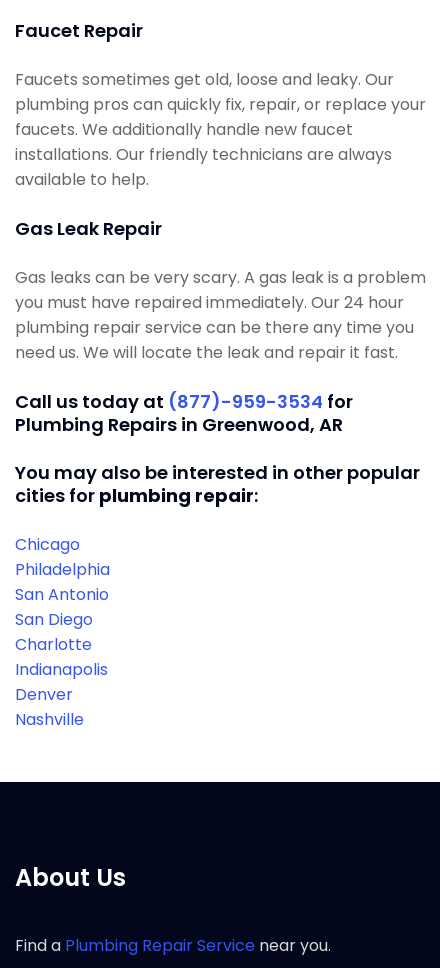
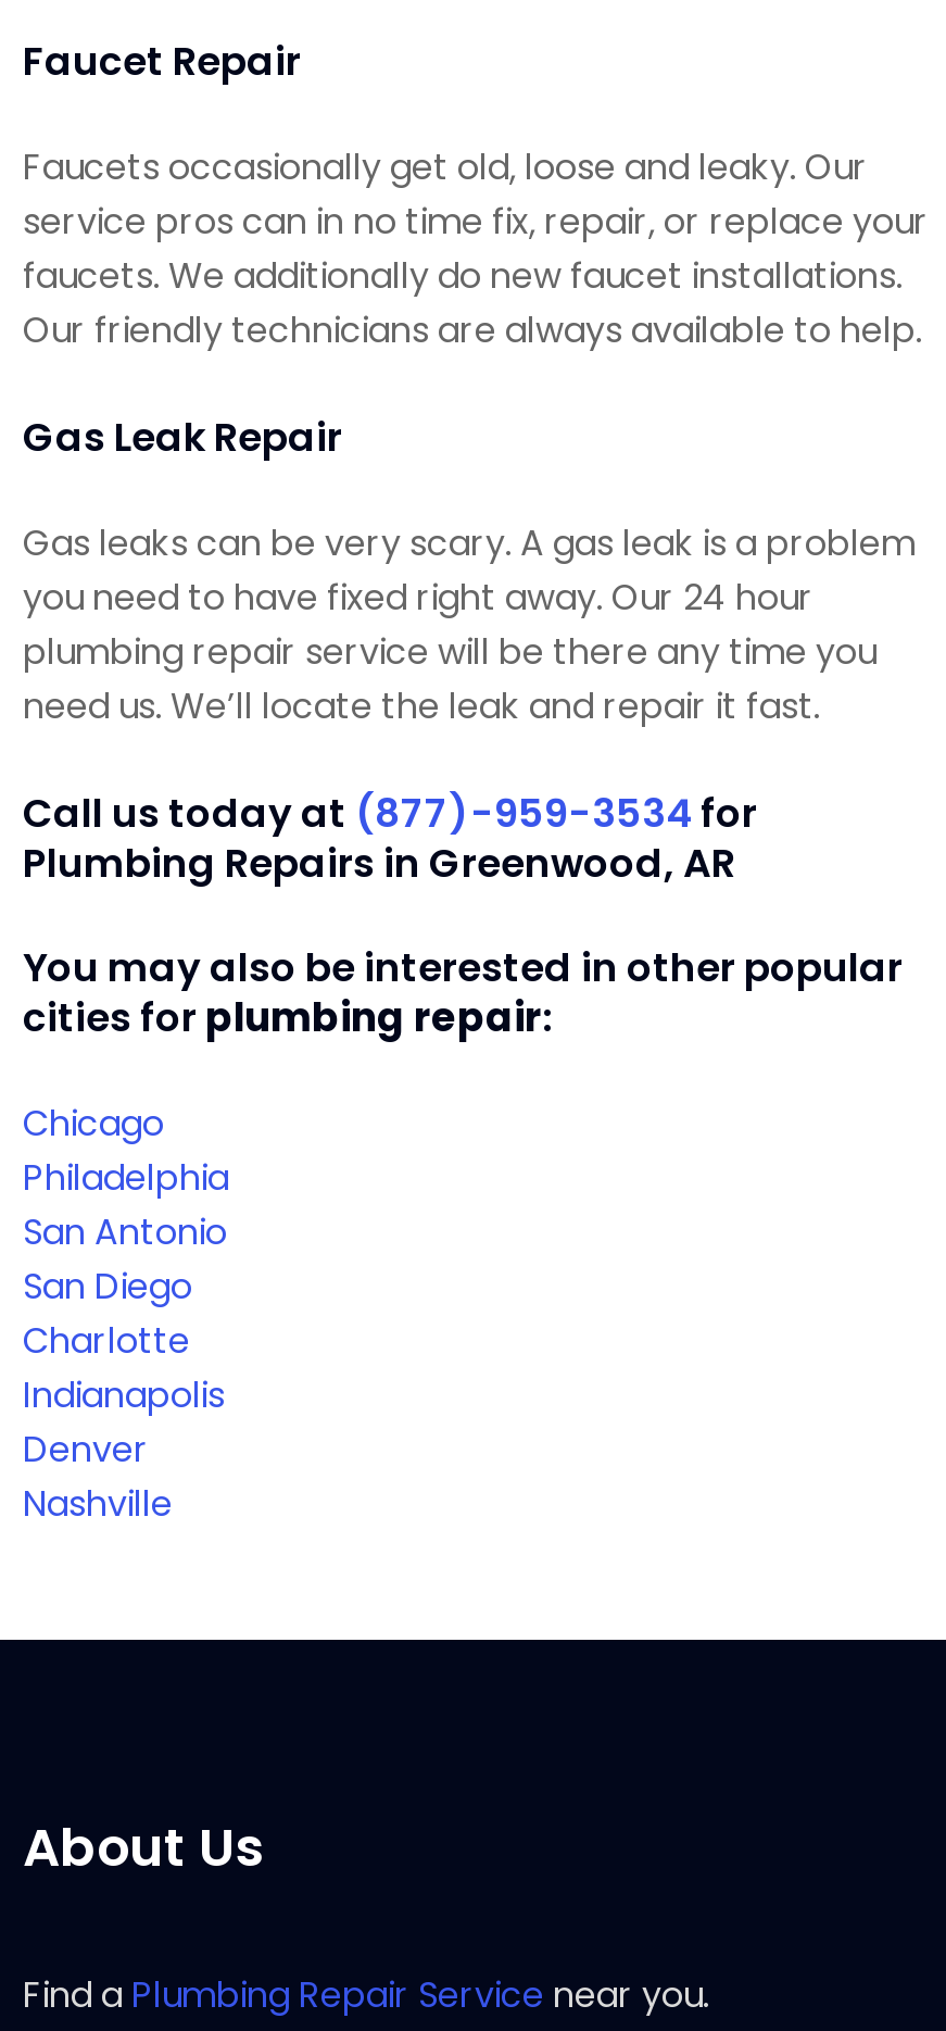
[15,68,426,191] Faucets sometimes get old, loose and leaky. Our | plumbing pros can quickly fix, repair, or replace your | faucets. We additionally handle new faucet | installations. Our friendly technicians are always | available to help. -> [23,142,929,355] Faucets occasionally get old, loose and leaky. Our | service pros can in no time fix, repair, or replace your | faucets. We additionally do new faucet installations. | Our friendly technicians are always available to help.
[15,291,414,364] you must have repaired immediately. Our 24 hour | plumbing repair service can be there any time you | need us. We will locate the leak and repair it fast. -> [23,573,876,731] you need to have fixed right away. Our 24 hour | plumbing repair service will be there any time you | need us. We’ll locate the leak and repair it fast.

